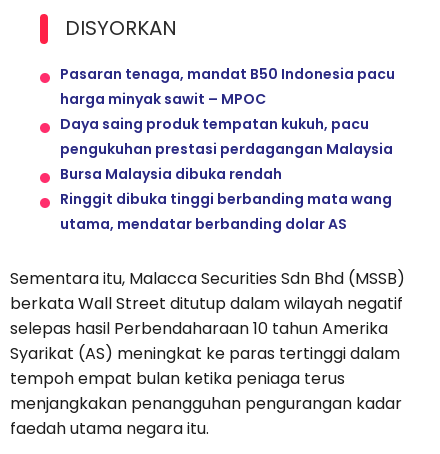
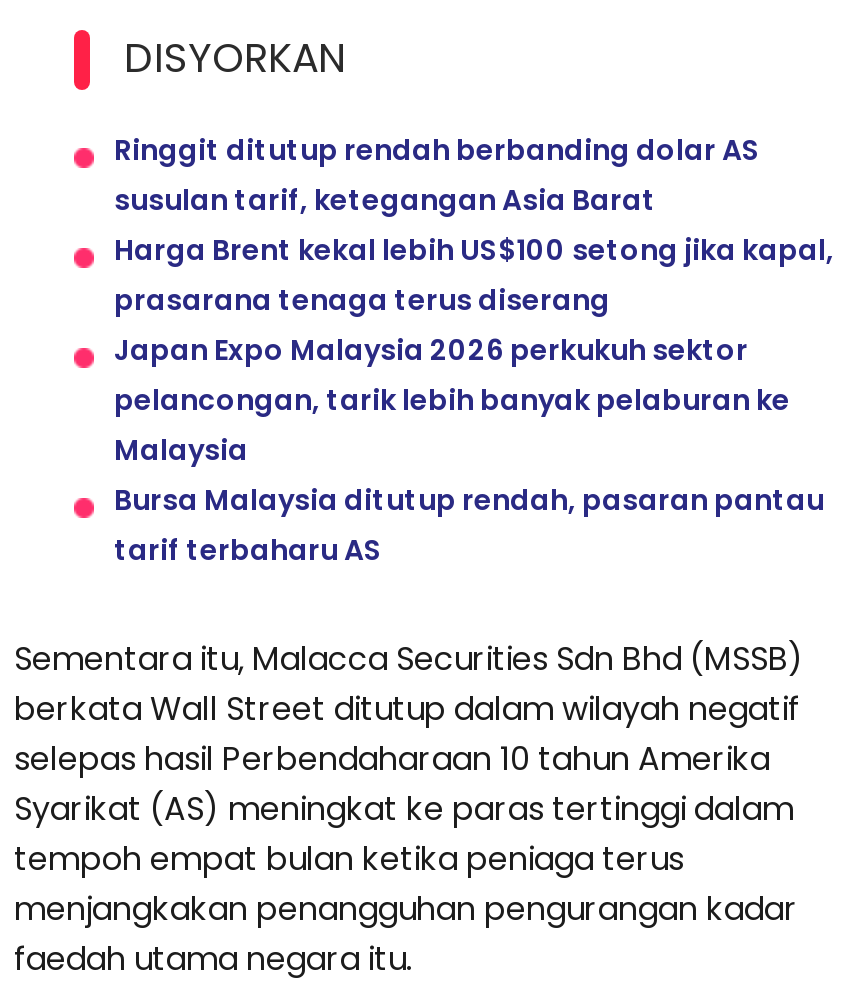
[60,64,395,234] Pasaran tenaga, mandat B50 Indonesia pacu | harga minyak sawit – MPOC | Daya saing produk tempatan kukuh, pacu | pengukuhan prestasi perdagangan Malaysia | Bursa Malaysia dibuka rendah | Ringgit dibuka tinggi berbanding mata wang | utama, mendatar berbanding dolar AS -> [114,131,834,571] Ringgit ditutup rendah berbanding dolar AS | susulan tarif, ketegangan Asia Barat | Harga Brent kekal lebih US$100 setong jika kapal, | prasarana tenaga terus diserang | Japan Expo Malaysia 2026 perkukuh sektor | pelancongan, tarik lebih banyak pelaburan ke | Malaysia | Bursa Malaysia ditutup rendah, pasaran pantau | tarif terbaharu AS

